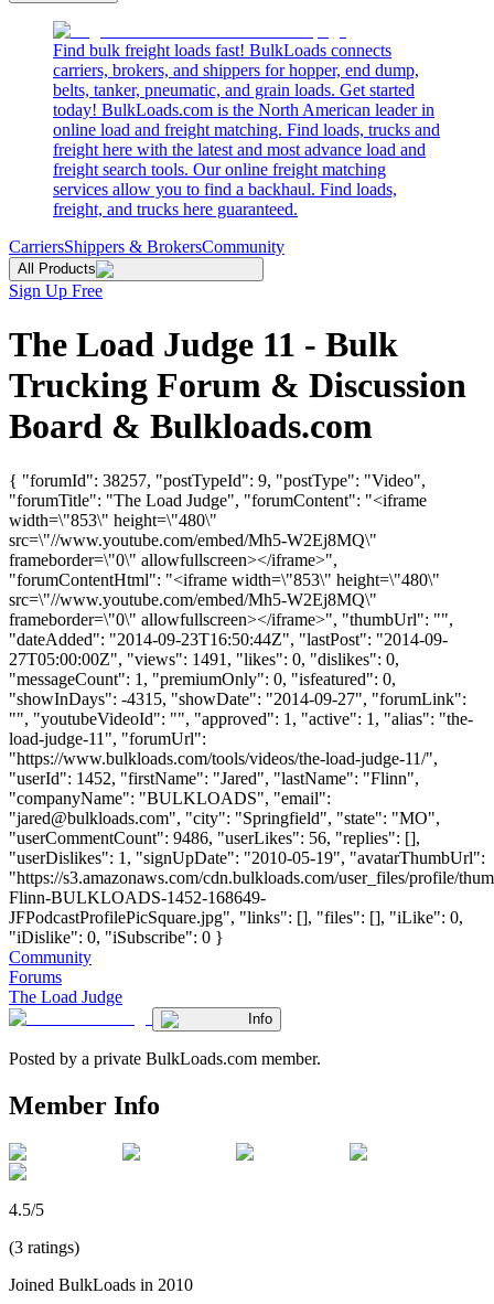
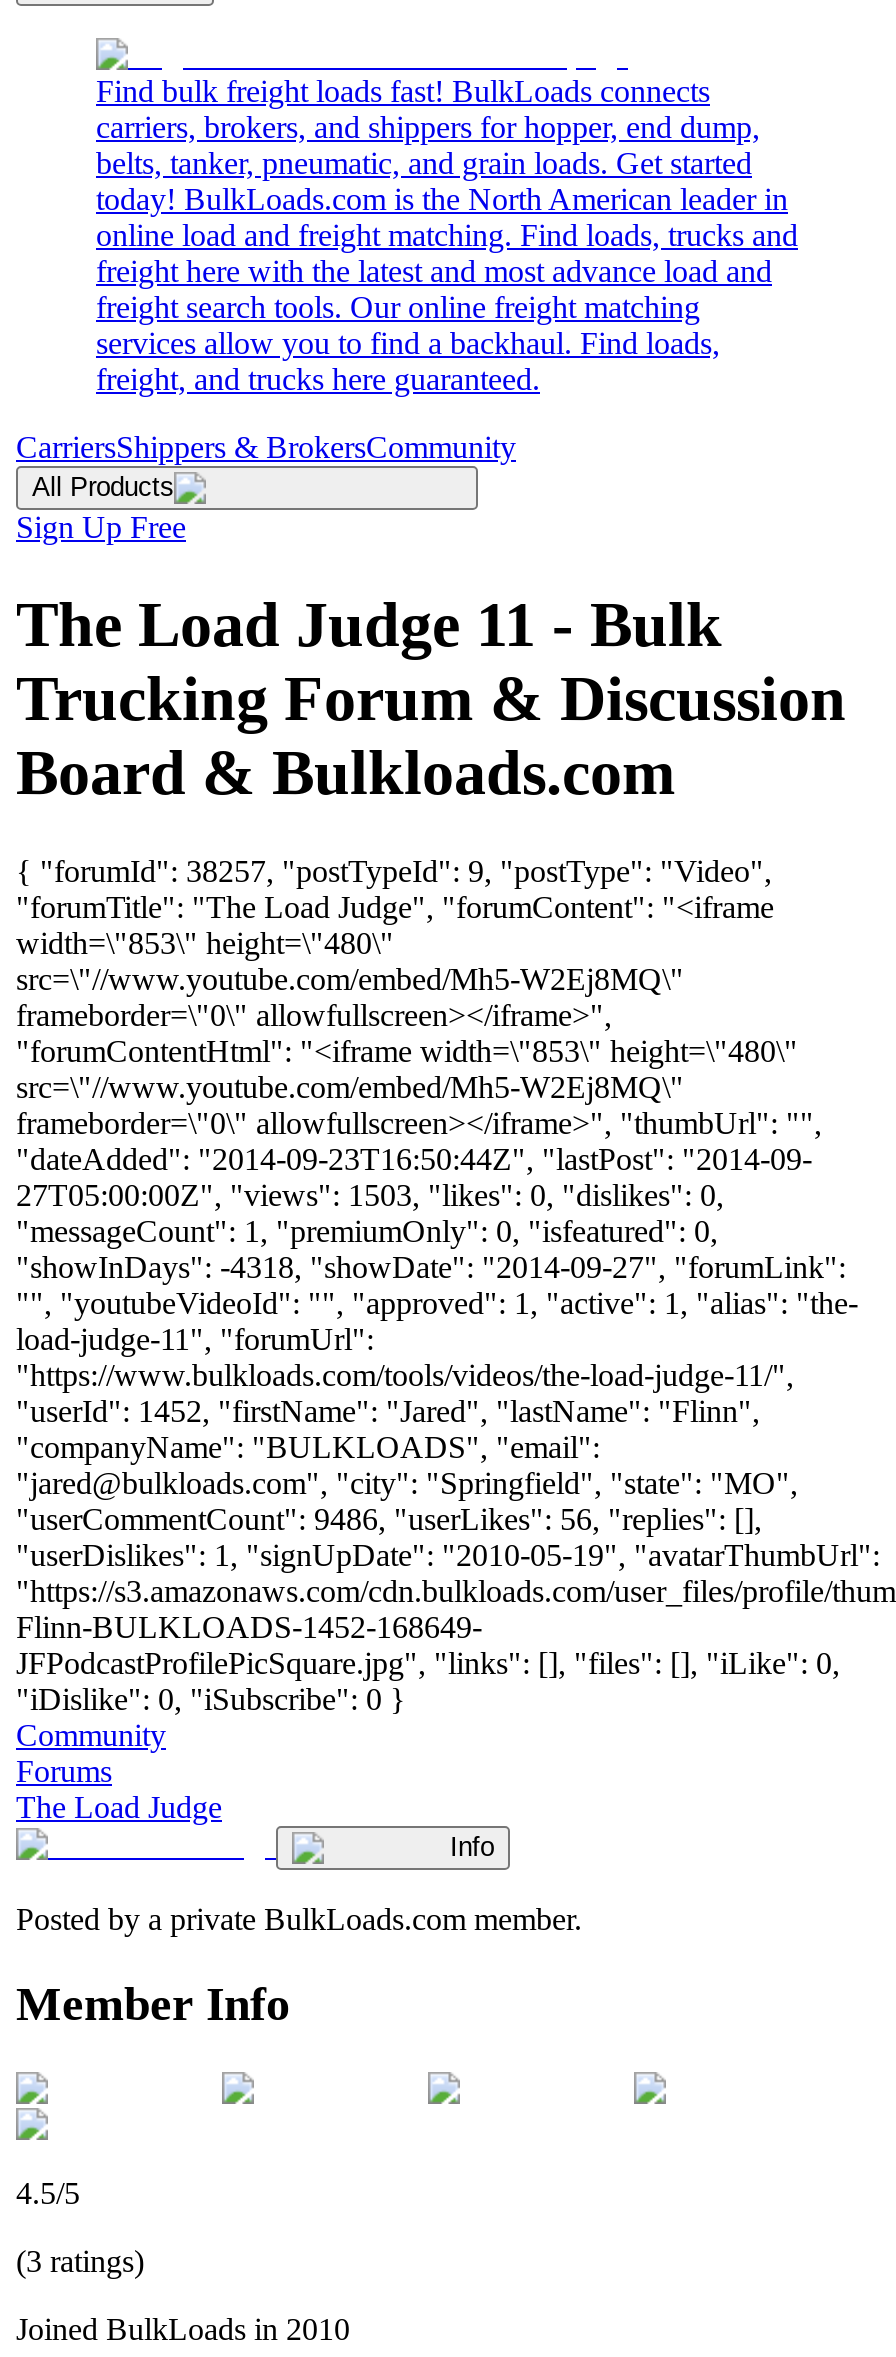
[9,650,399,668] 27T05:00:00Z", "views": 1491, "likes": 0, "dislikes": 0, -> [16,1178,724,1212] 27T05:00:00Z", "views": 1503, "likes": 0, "dislikes": 0,
[9,689,466,708] "showInDays": -4315, "showDate": "2014-09-27", "forumLink": -> [16,1250,846,1284] "showInDays": -4318, "showDate": "2014-09-27", "forumLink":

